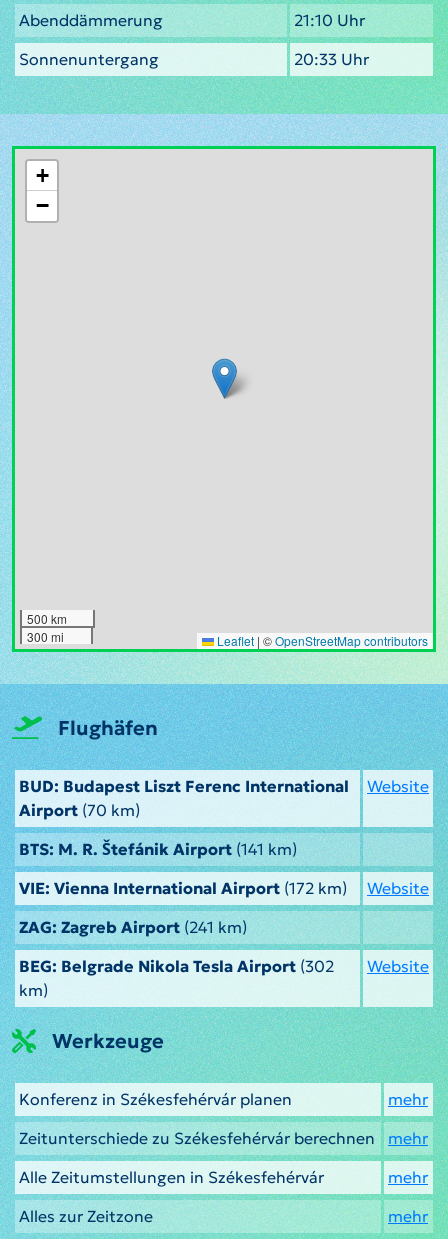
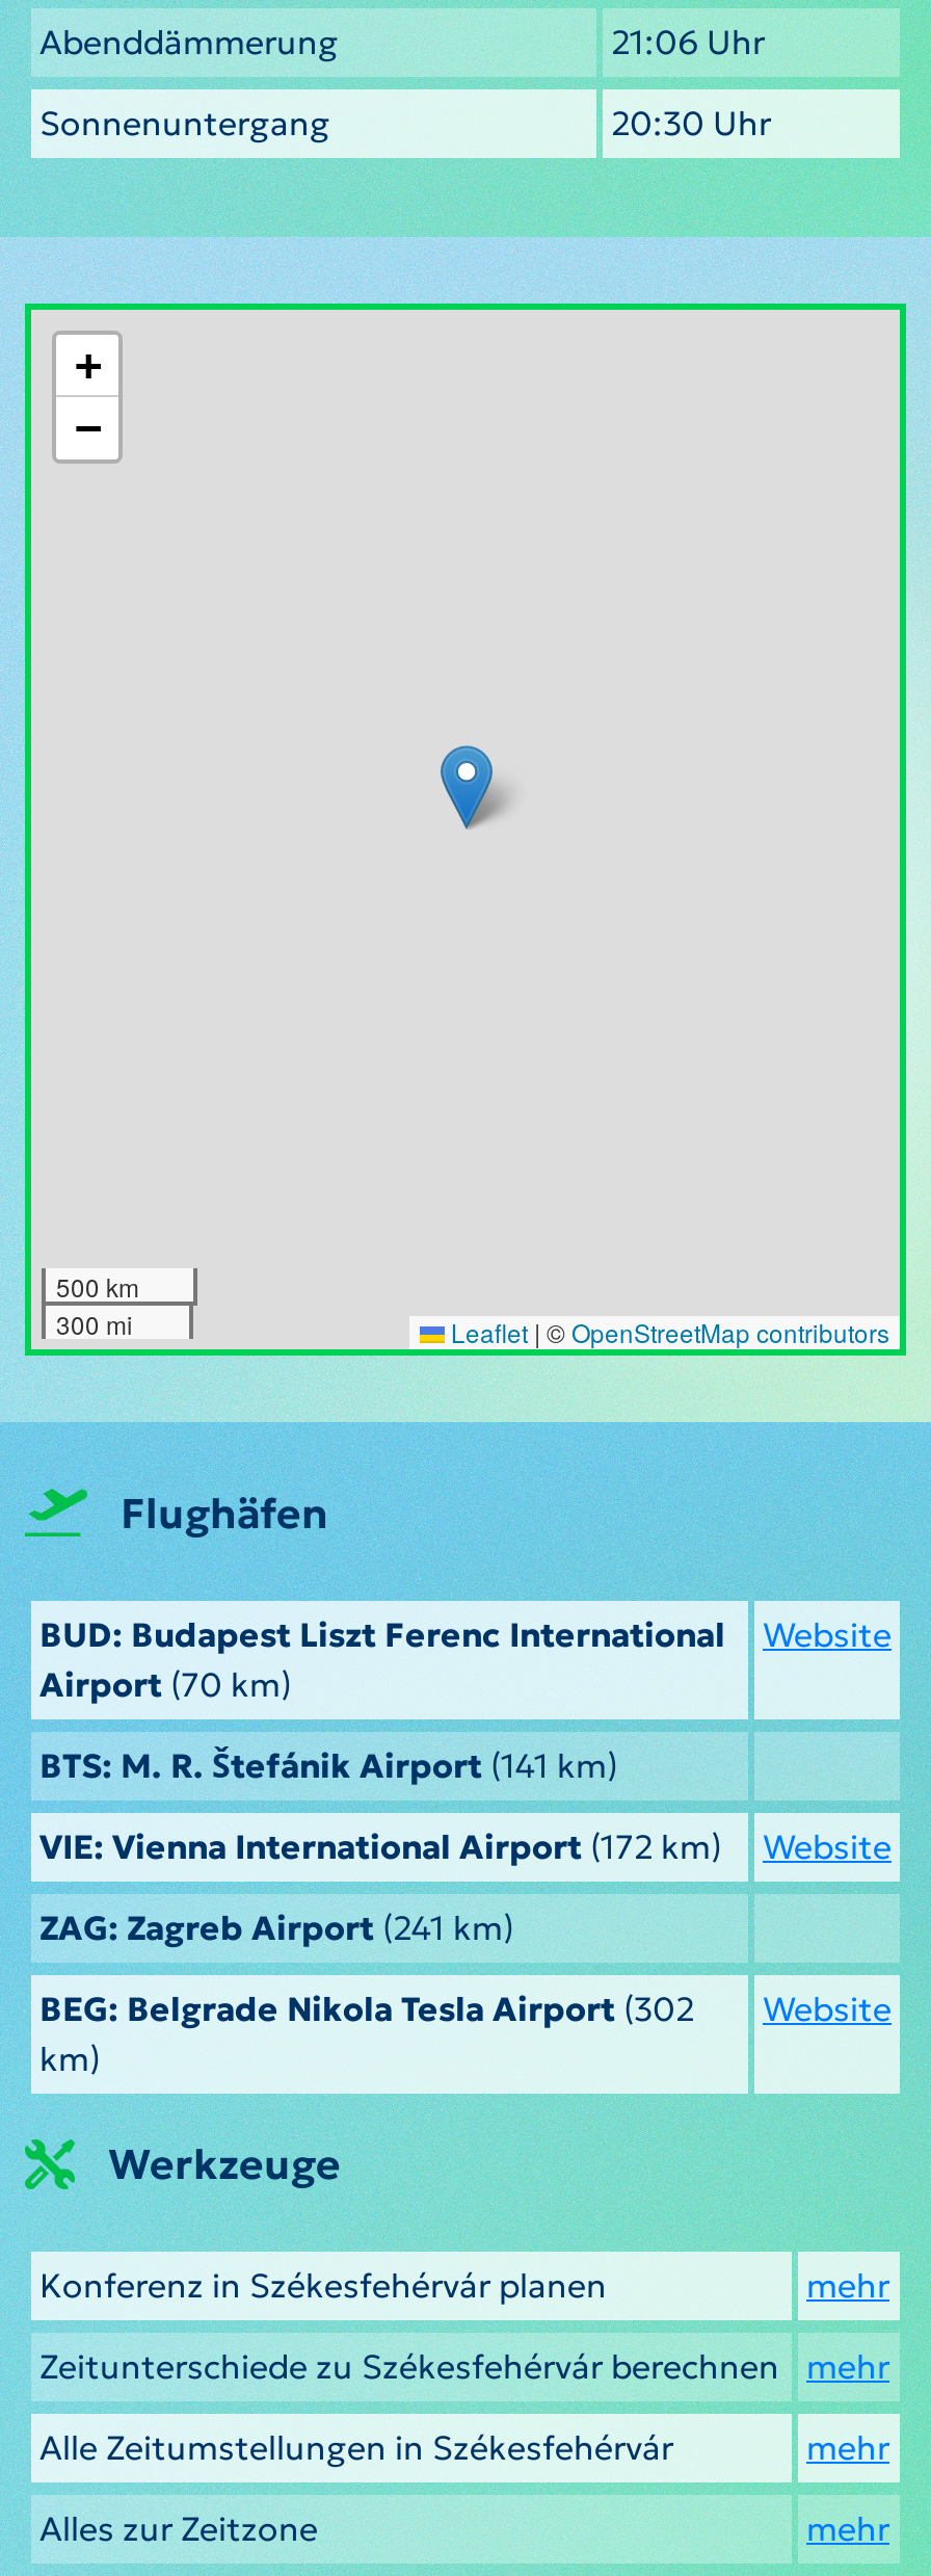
[294,10,365,30] 21:10 Uhr -> [611,20,765,62] 21:06 Uhr
[294,49,369,69] 20:33 Uhr -> [611,101,771,143] 20:30 Uhr

